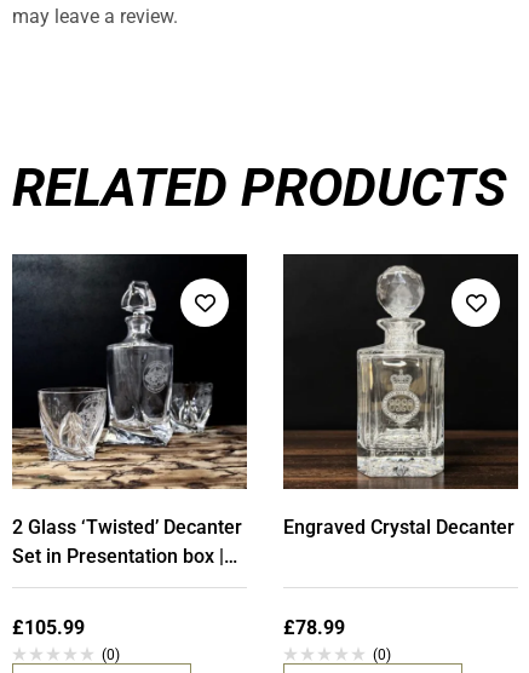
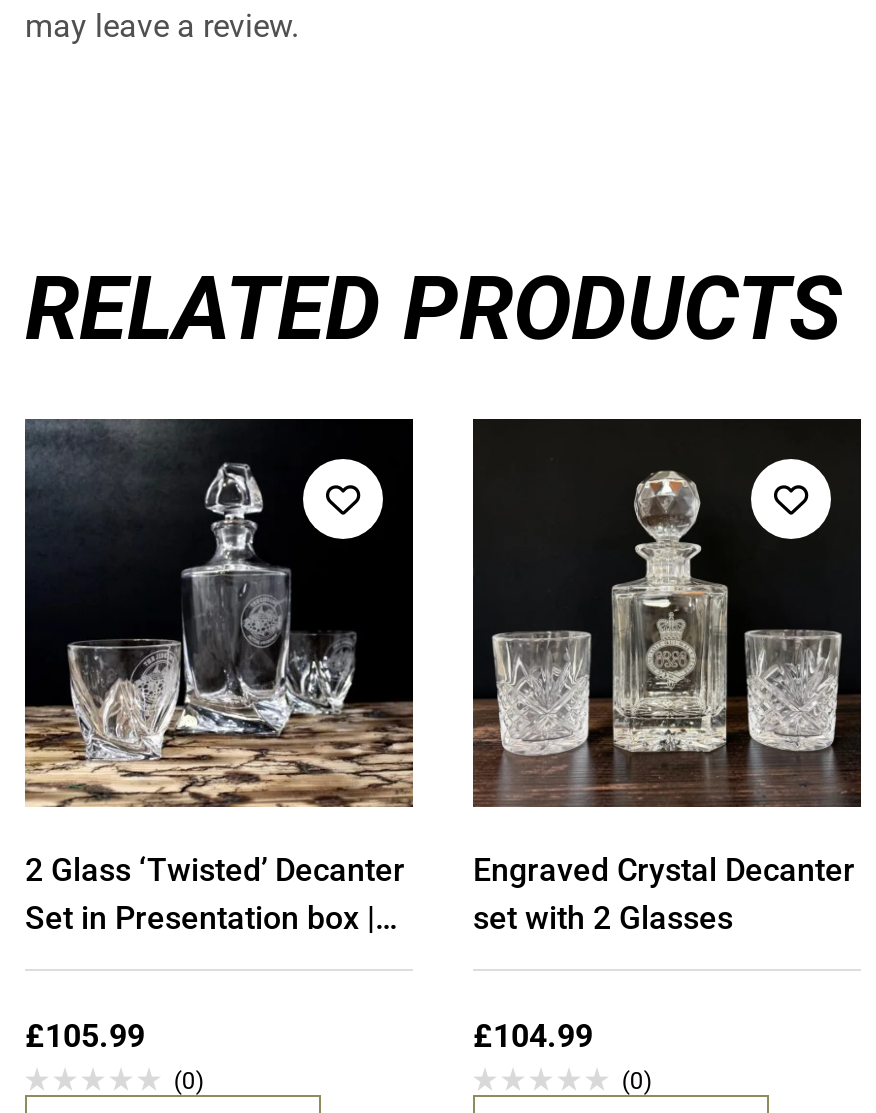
[283,264,517,490] [image] -> [473,438,859,808] [image]
[283,616,345,639] £78.99 -> [473,900,733,1056] set with 2 Glasses | £104.99

